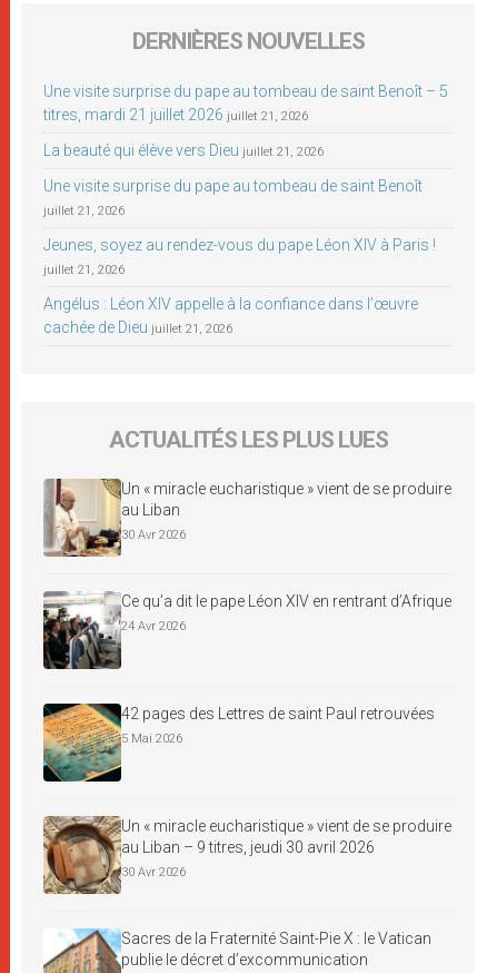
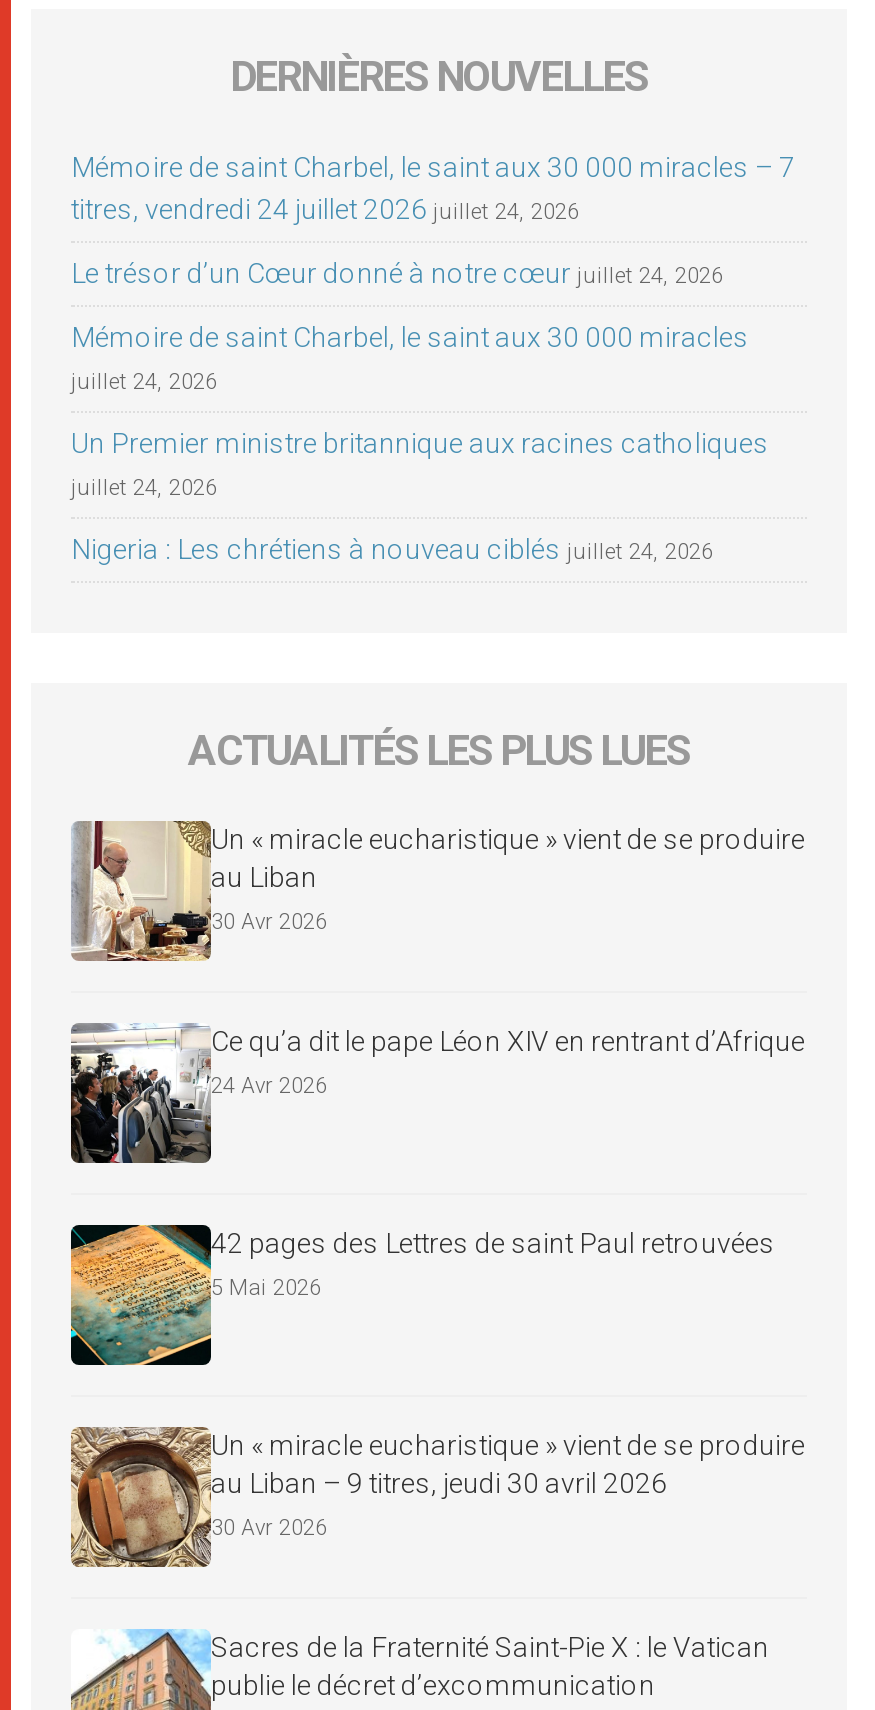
[43,82,448,123] Une visite surprise du pape au tombeau de saint Benoît – 5 | titres, mardi 21 juillet 2026 juillet 21, 2026 -> [71,151,795,225] Mémoire de saint Charbel, le saint aux 30 000 miracles – 7 | titres, vendredi 24 juillet 2026 juillet 24, 2026
[43,141,324,159] La beauté qui élève vers Dieu juillet 21, 2026 -> [71,257,723,289] Le trésor d’un Cœur donné à notre cœur juillet 24, 2026
[43,176,423,194] Une visite surprise du pape au tombeau de saint Benoît -> [71,321,749,353] Mémoire de saint Charbel, le saint aux 30 000 miracles
[43,203,125,218] juillet 21, 2026 -> [71,369,217,395] juillet 24, 2026
[43,235,436,253] Jeunes, soyez au rendez-vous du pape Léon XIV à Paris ! -> [71,427,769,459] Un Premier ministre britannique aux racines catholiques
[43,262,125,277] juillet 21, 2026 -> [71,475,217,501] juillet 24, 2026
[43,294,418,336] Angélus : Léon XIV appelle à la confiance dans l’œuvre | cachée de Dieu juillet 21, 2026 -> [71,533,713,565] Nigeria : Les chrétiens à nouveau ciblés juillet 24, 2026

